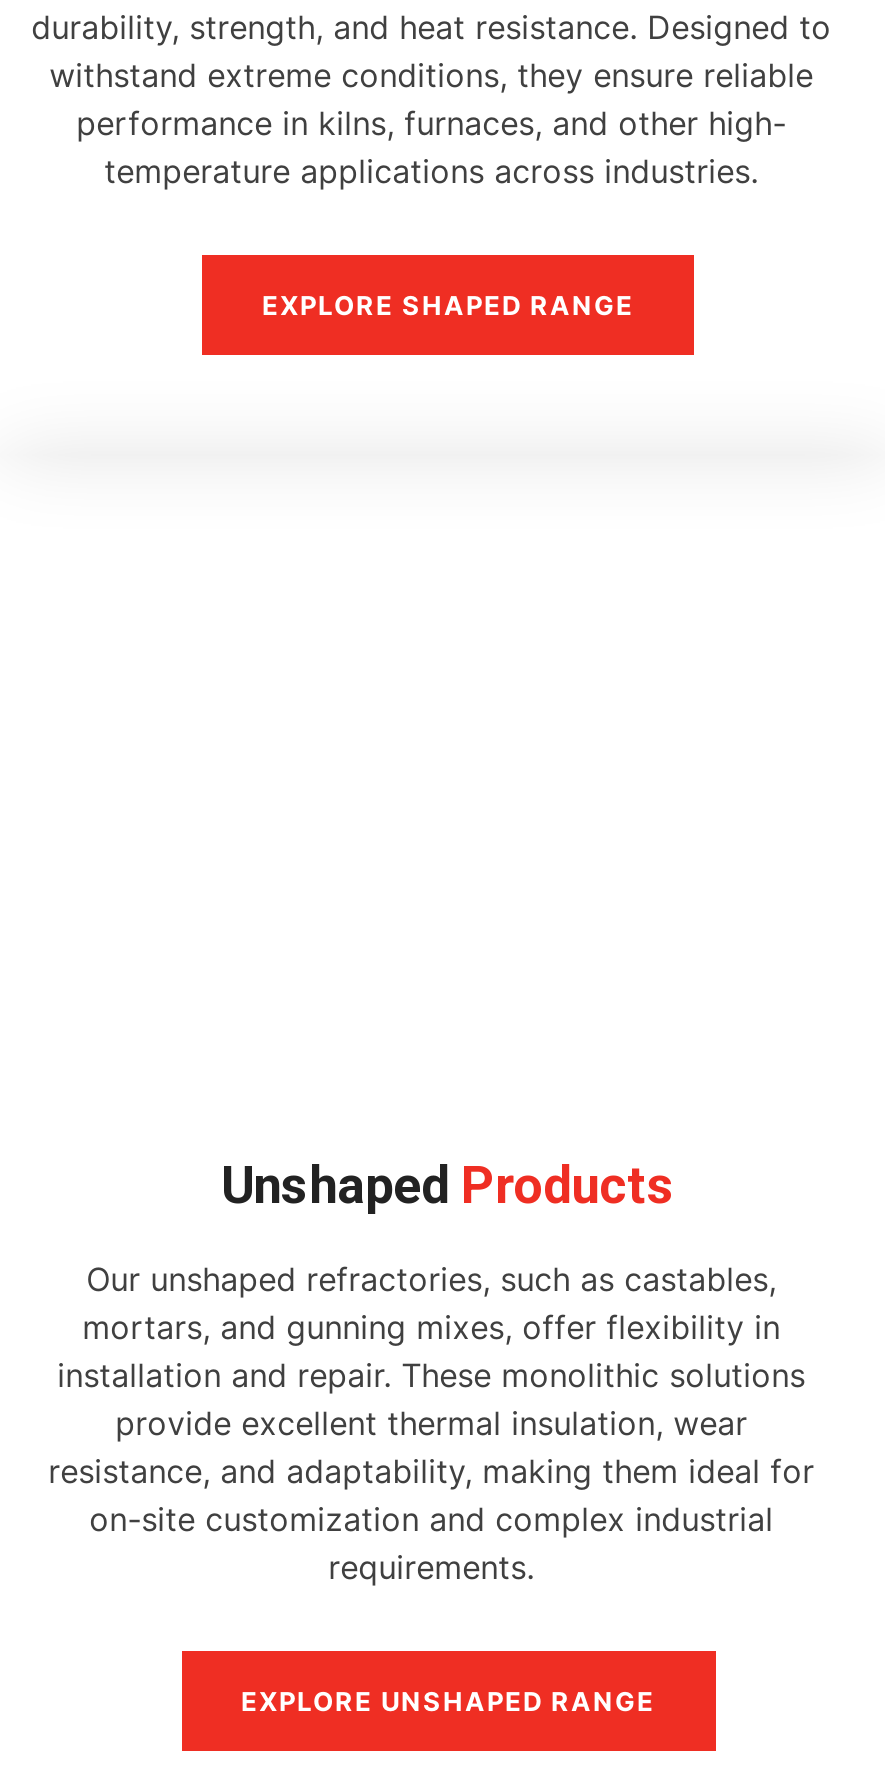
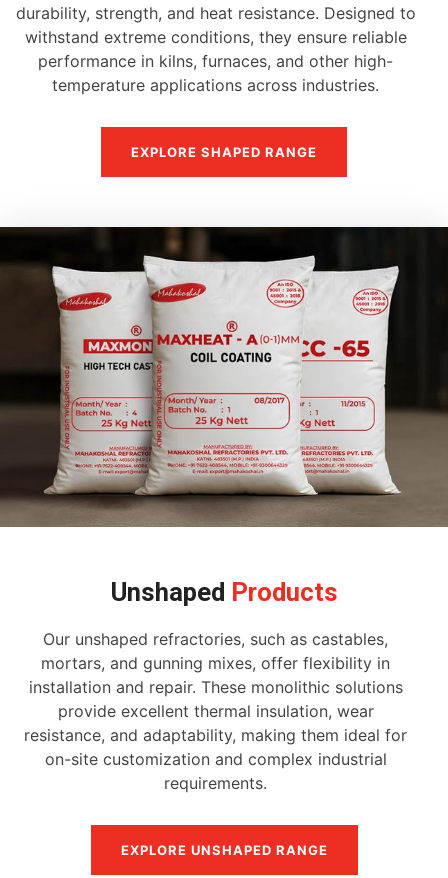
none -> [3,226,445,528] [image]

